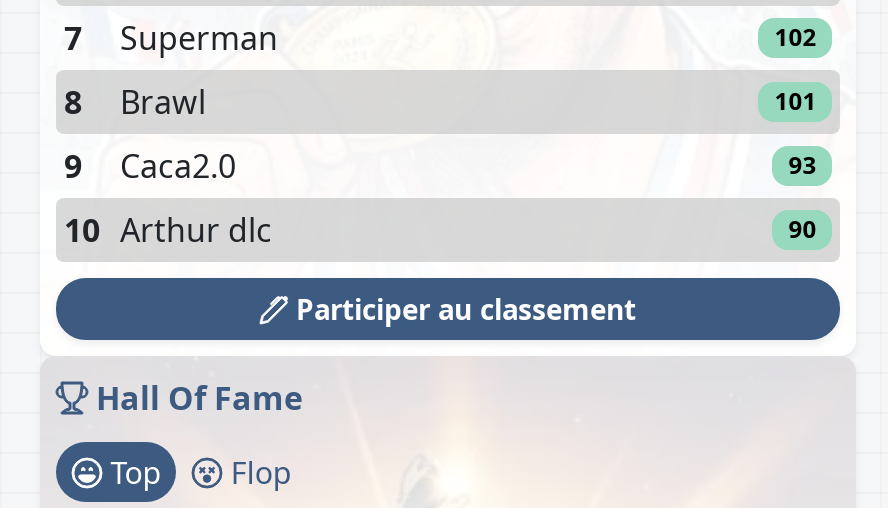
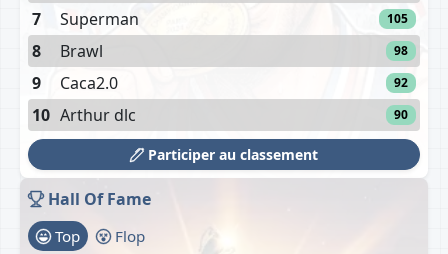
[774,20,816,54] 102 -> [387,10,408,27] 105
[774,84,816,118] 101 -> [394,42,408,59] 98
[788,148,816,182] 93 -> [394,74,408,91] 92

